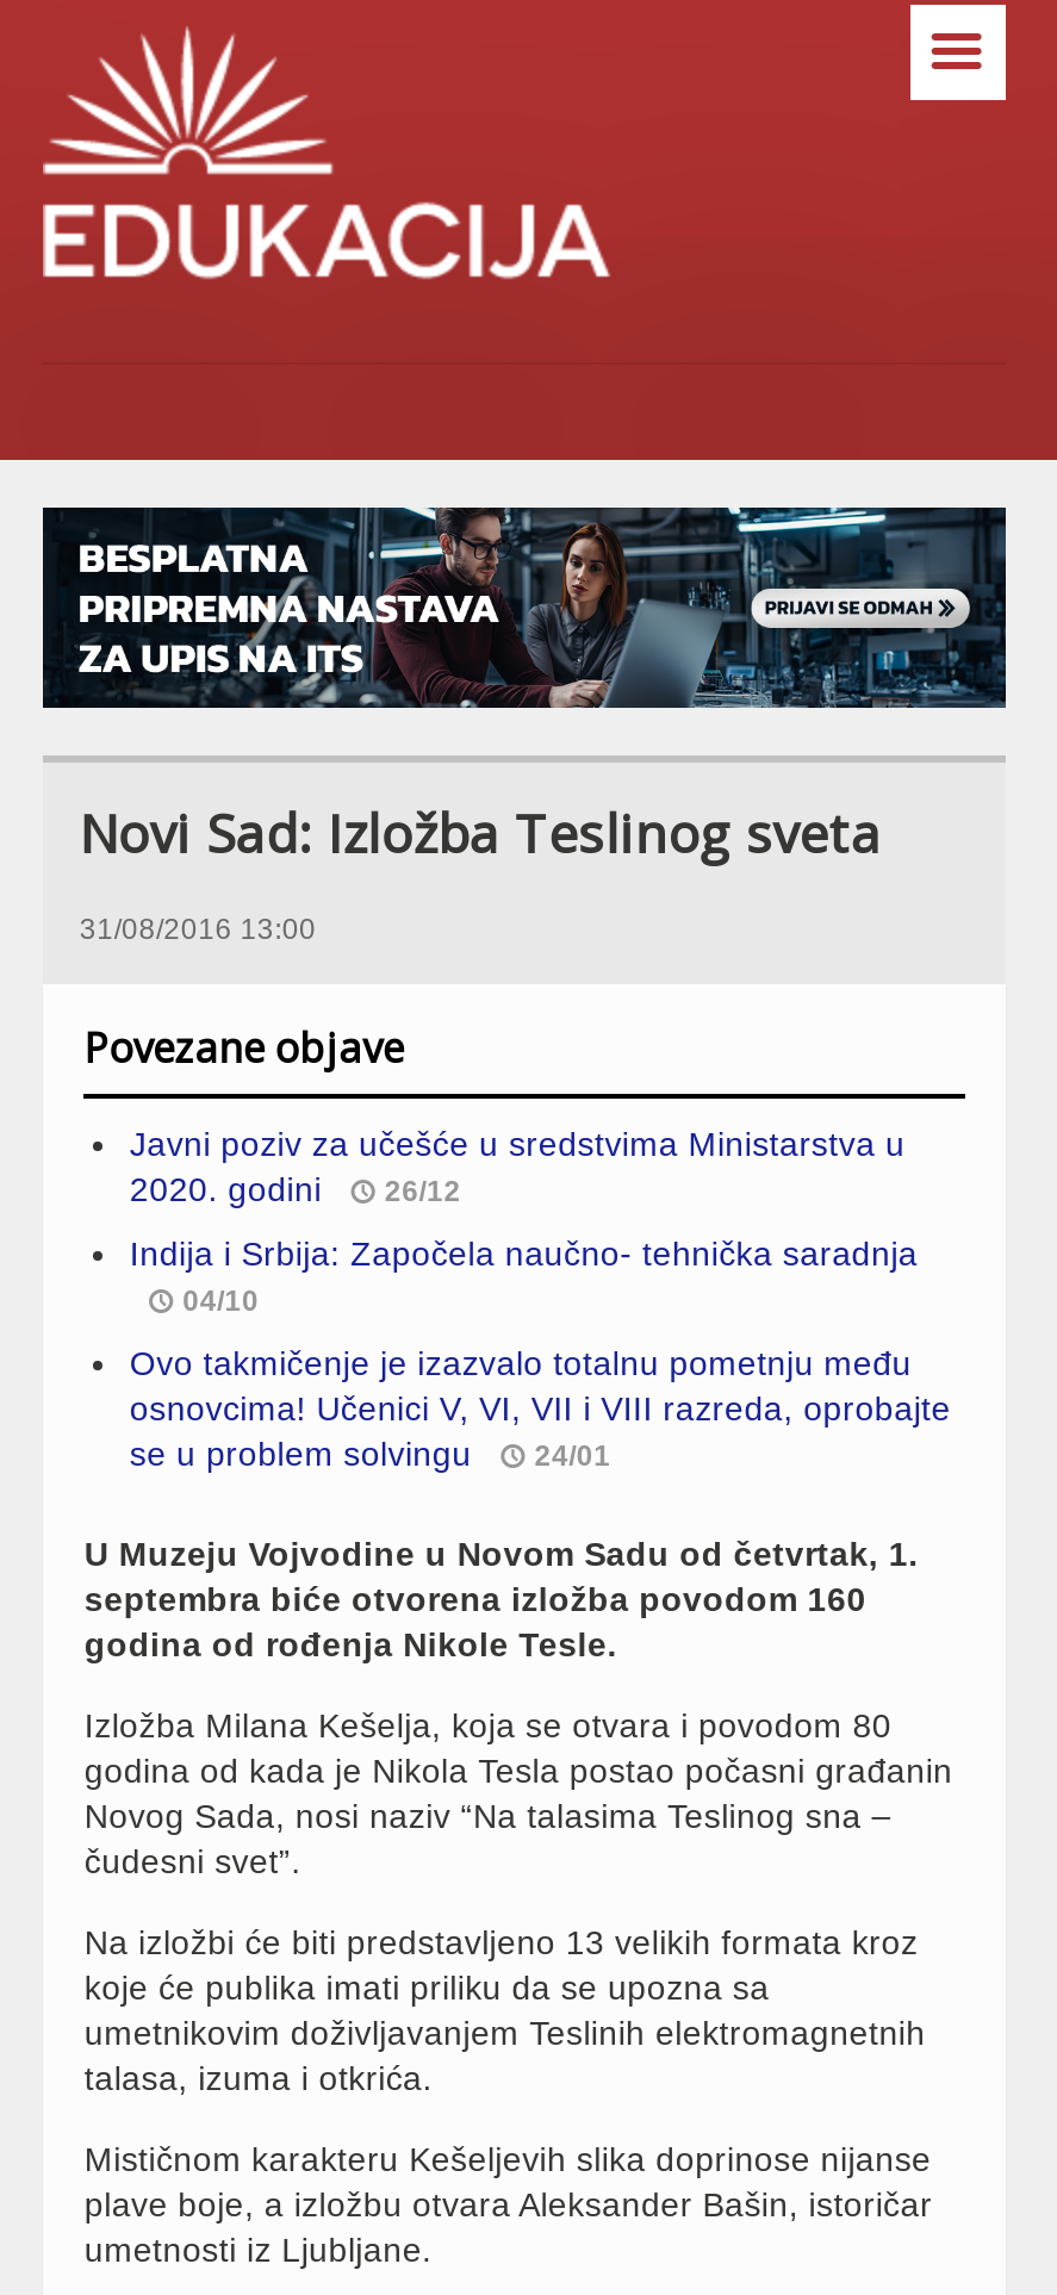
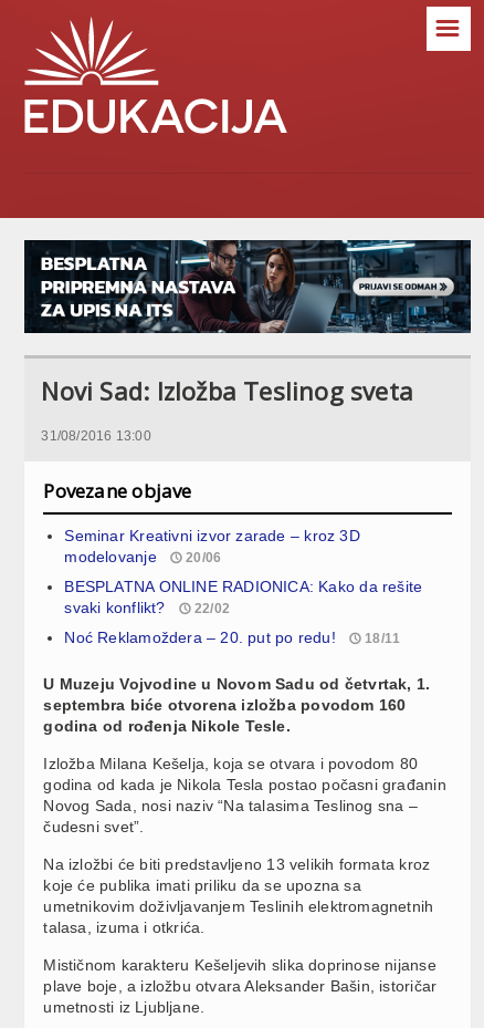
[130,1125,905,1208] Javni poziv za učešće u sredstvima Ministarstva u | 2020. godini | 26/12 -> [65,527,360,565] Seminar Kreativni izvor zarade – kroz 3D | modelovanje | 20/06
[130,1234,918,1318] Indija i Srbija: Započela naučno- tehnička saradnja | 04/10 -> [65,578,422,616] BESPLATNA ONLINE RADIONICA: Kako da rešite | svaki konflikt? | 22/02
[130,1344,951,1473] Ovo takmičenje je izazvalo totalnu pometnju među | osnovcima! Učenici V, VI, VII i VIII razreda, oprobajte | se u problem solvingu | 24/01 -> [65,629,400,646] Noć Reklamoždera – 20. put po redu! | 18/11

